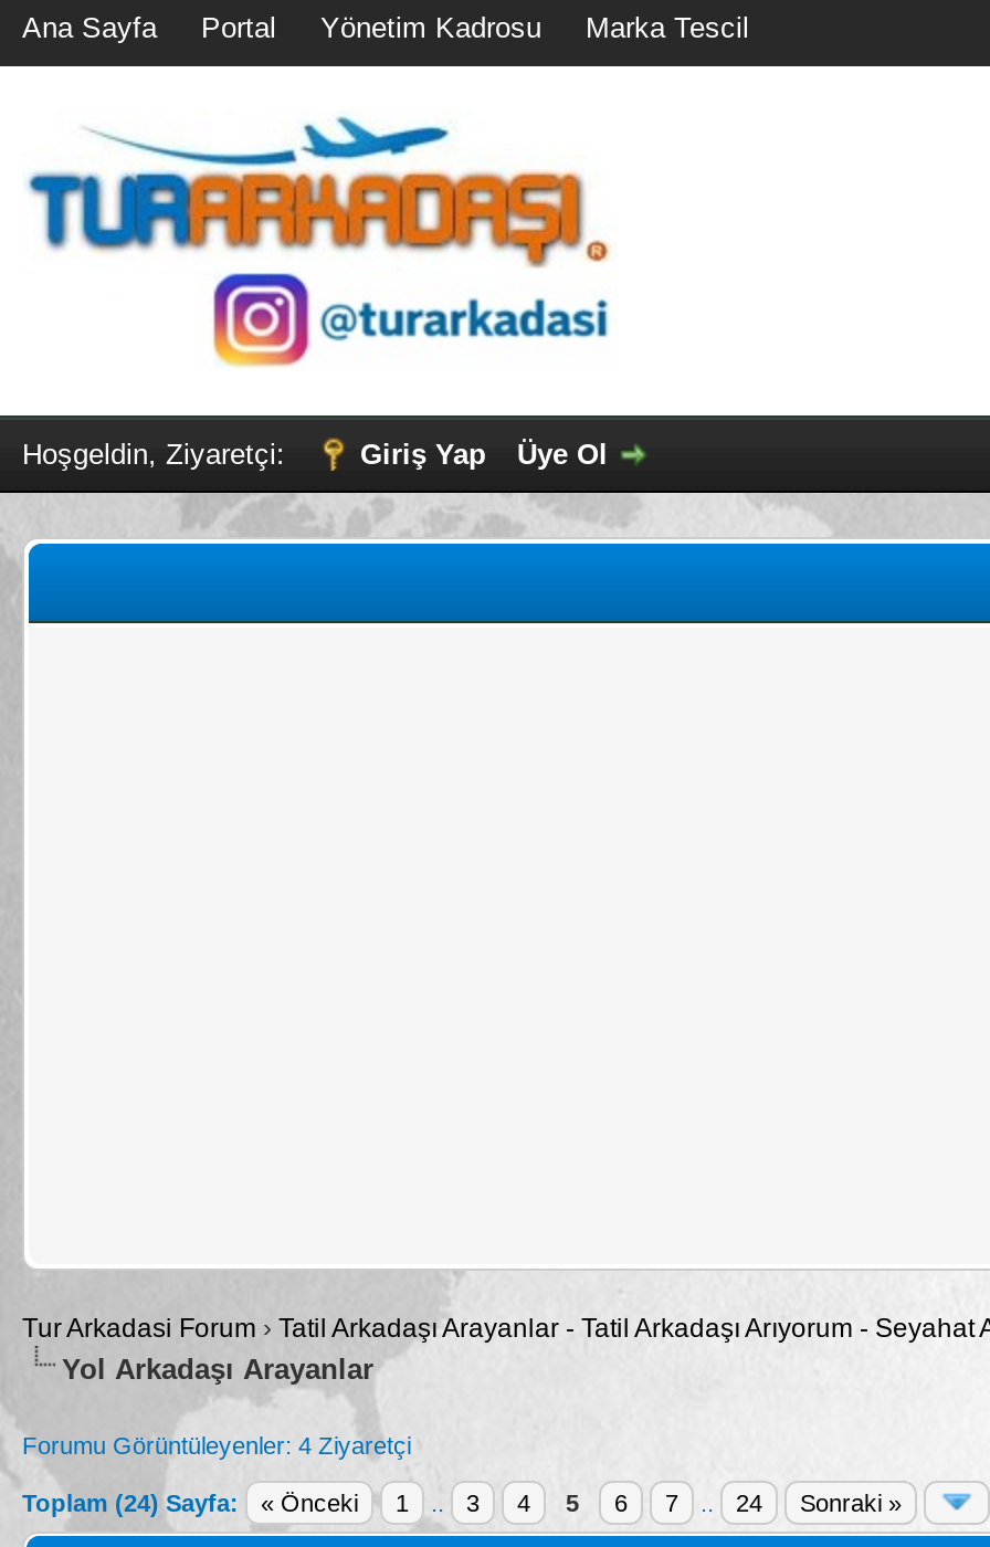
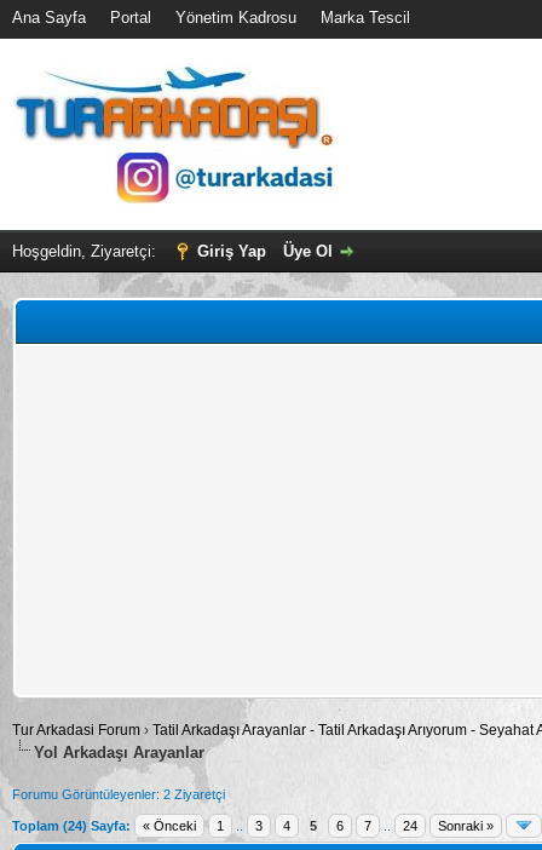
[22,1432,411,1459] Forumu Görüntüleyenler: 4 Ziyaretçi -> [12,787,225,802] Forumu Görüntüleyenler: 2 Ziyaretçi

